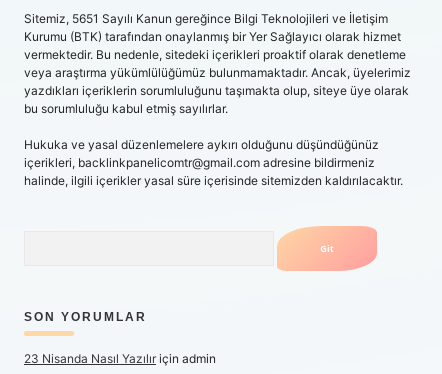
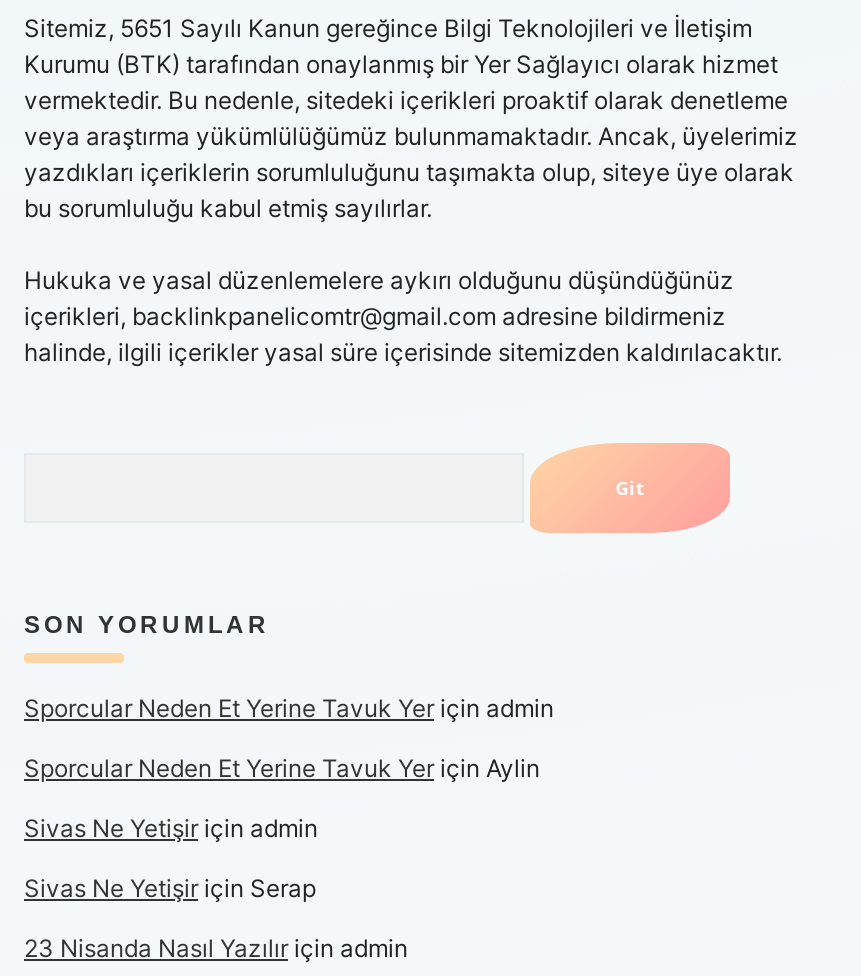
none -> [24,693,554,903] Sporcular Neden Et Yerine Tavuk Yer için admin | Sporcular Neden Et Yerine Tavuk Yer için Aylin | Sivas Ne Yetişir için admin | Sivas Ne Yetişir için Serap

